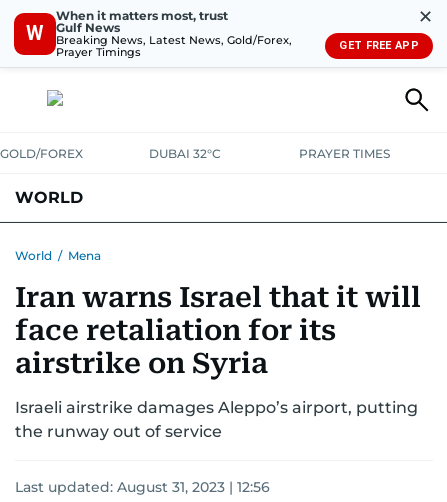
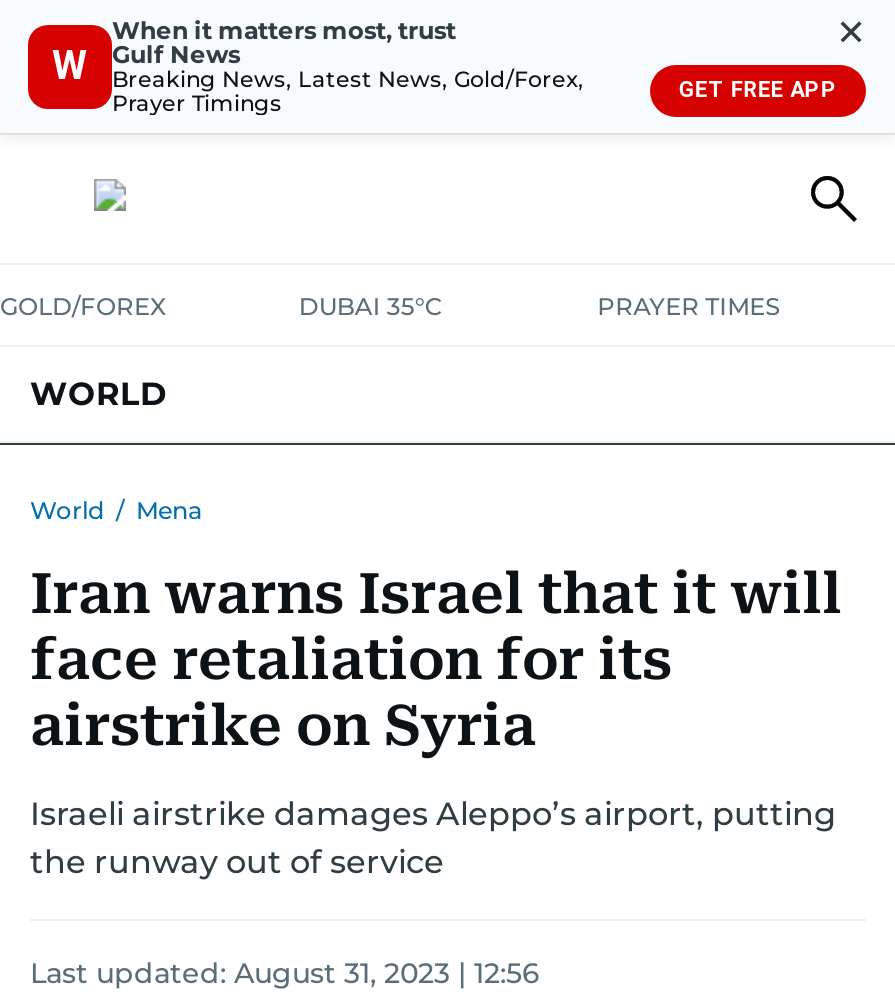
[149,146,221,161] DUBAI 32°C -> [299,291,443,321] DUBAI 35°C

